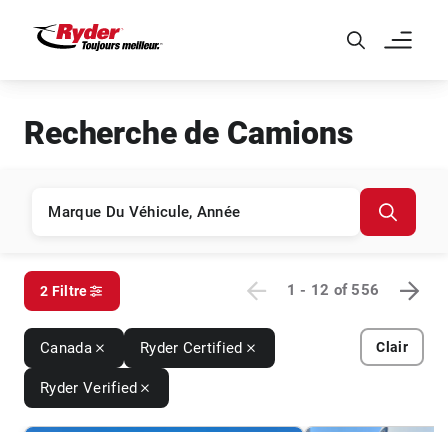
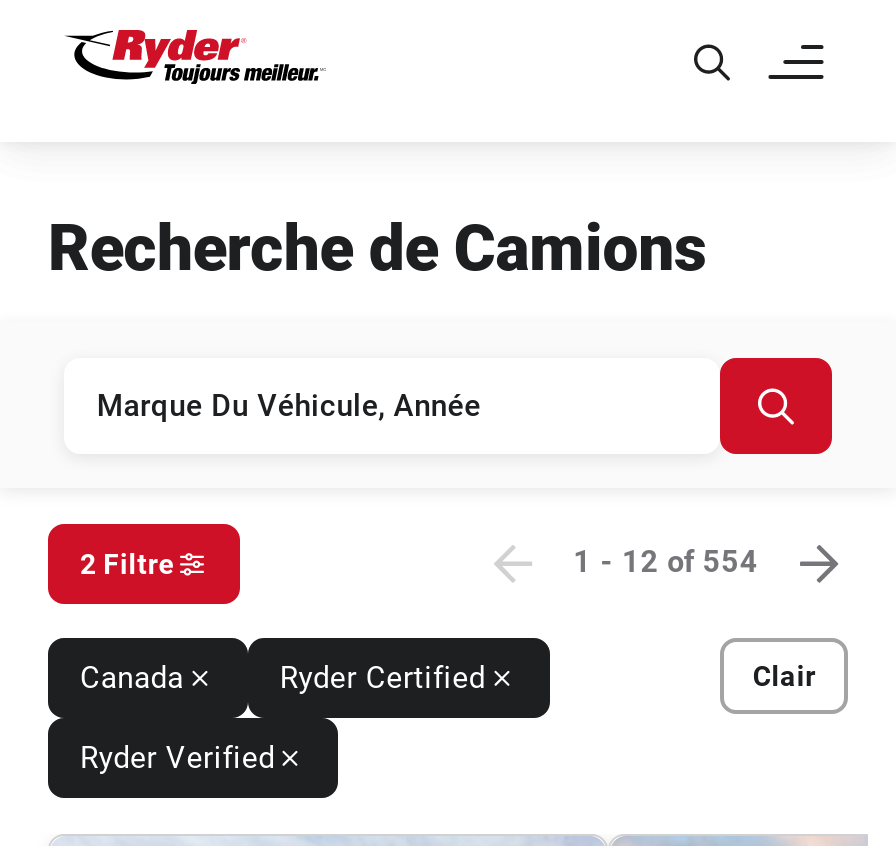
[287,281,379,299] 1 - 12 of 556 -> [573,545,758,581] 1 - 12 of 554

